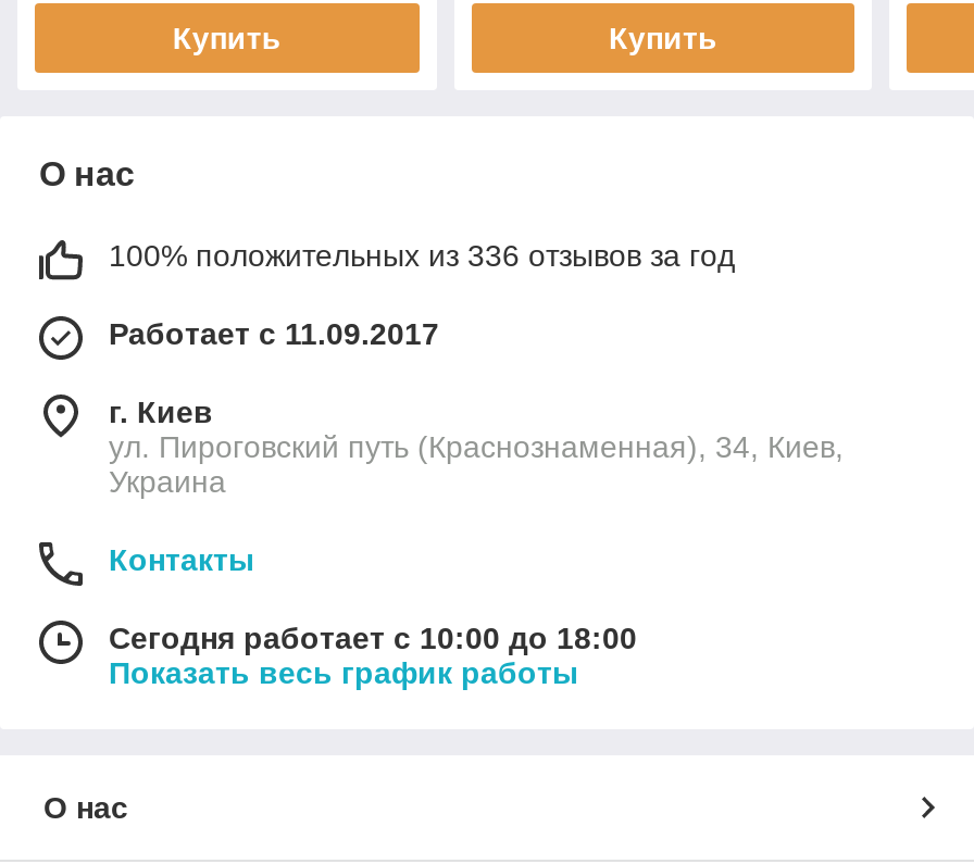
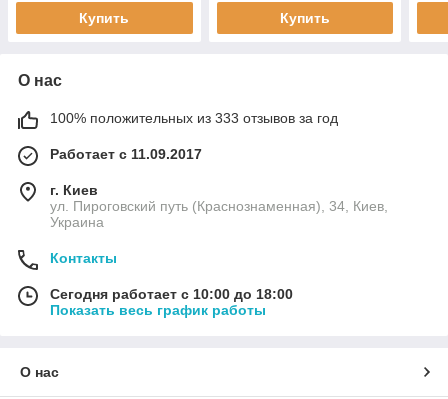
[109,238,735,272] 100% положительных из 336 отзывов за год -> [50,110,338,126] 100% положительных из 333 отзывов за год

